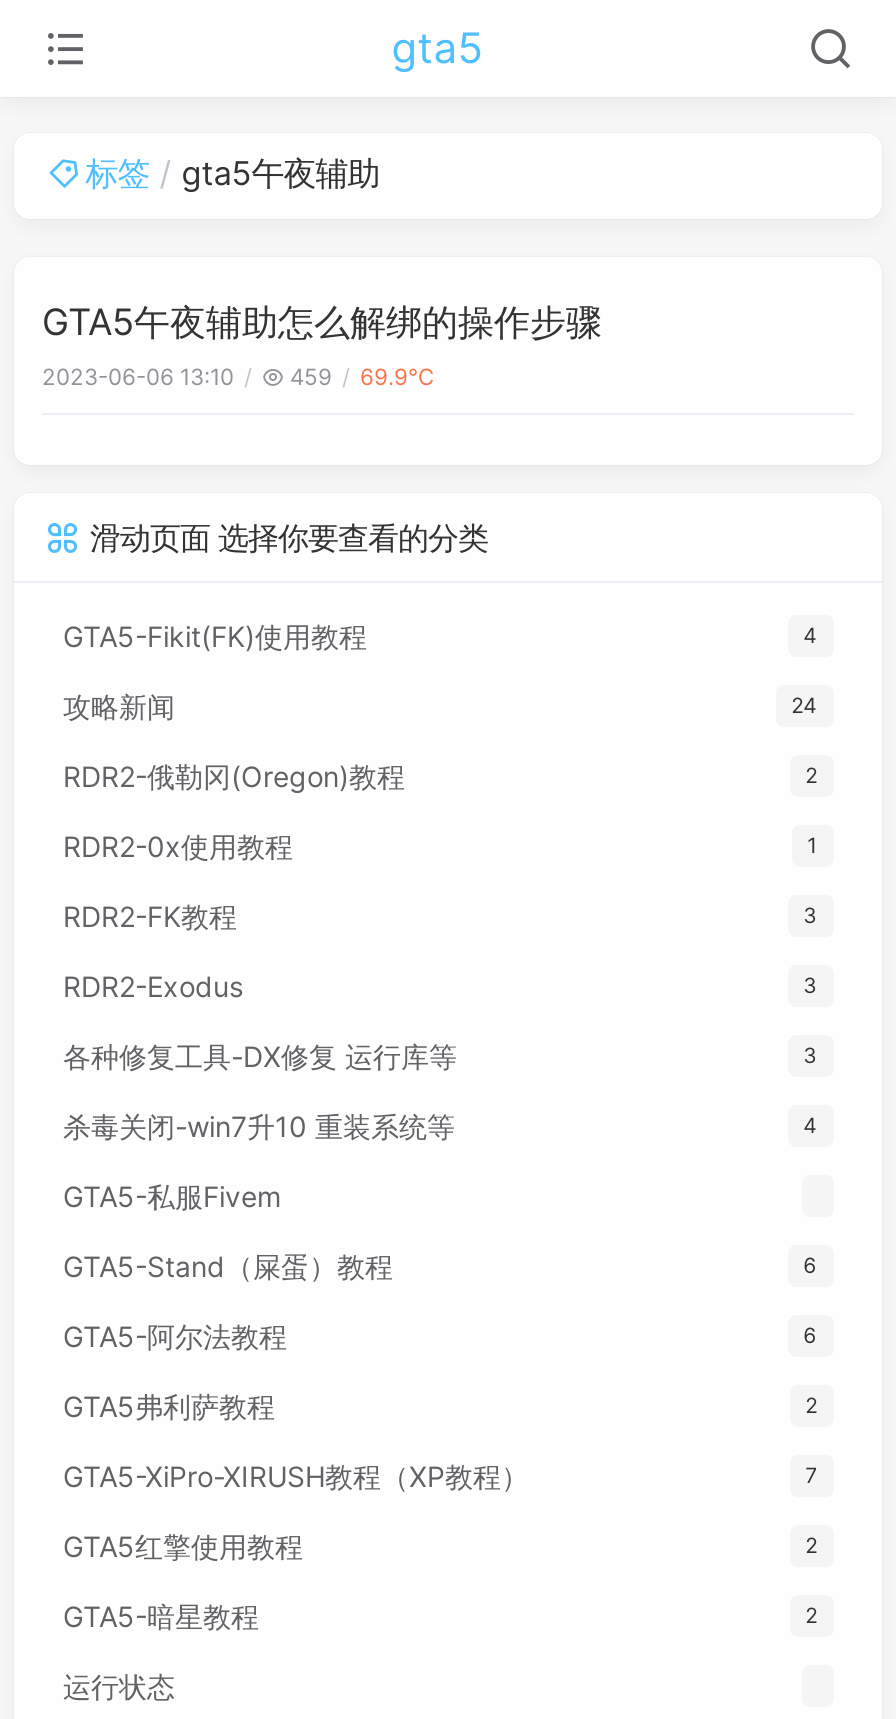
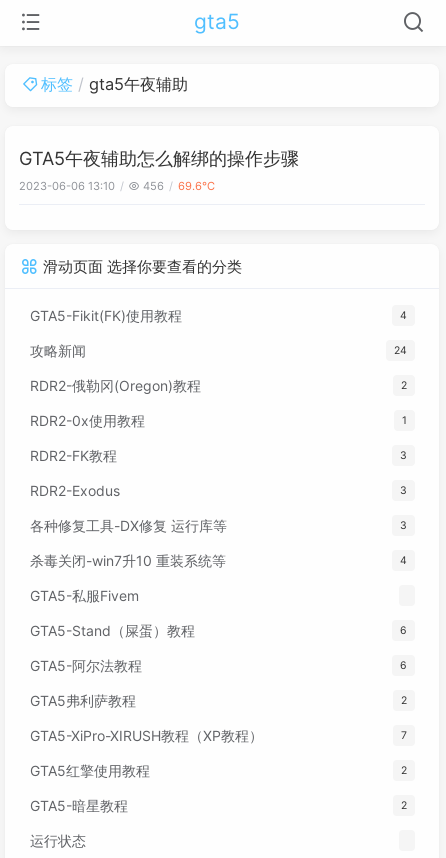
[290,363,332,391] 459 -> [143,179,164,193] 456
[360,363,434,391] 69.9℃ -> [178,179,215,193] 69.6℃

